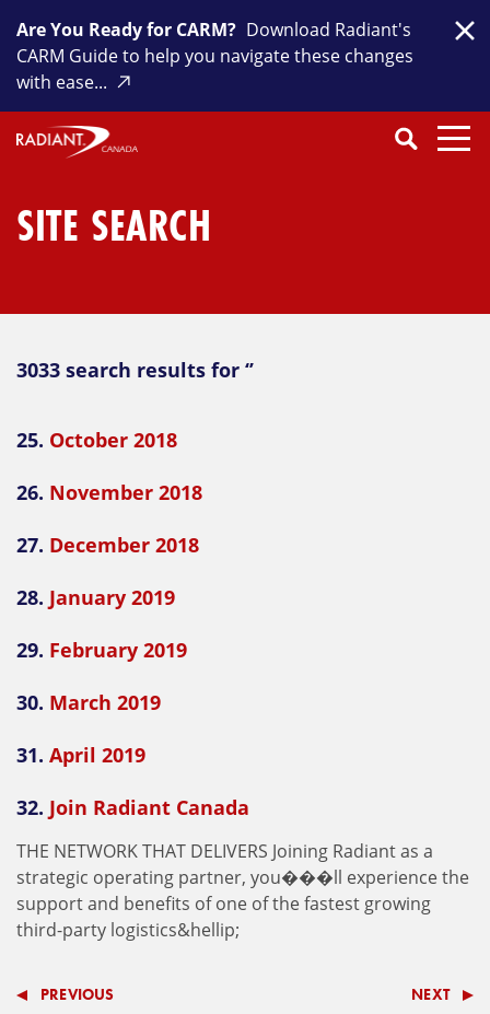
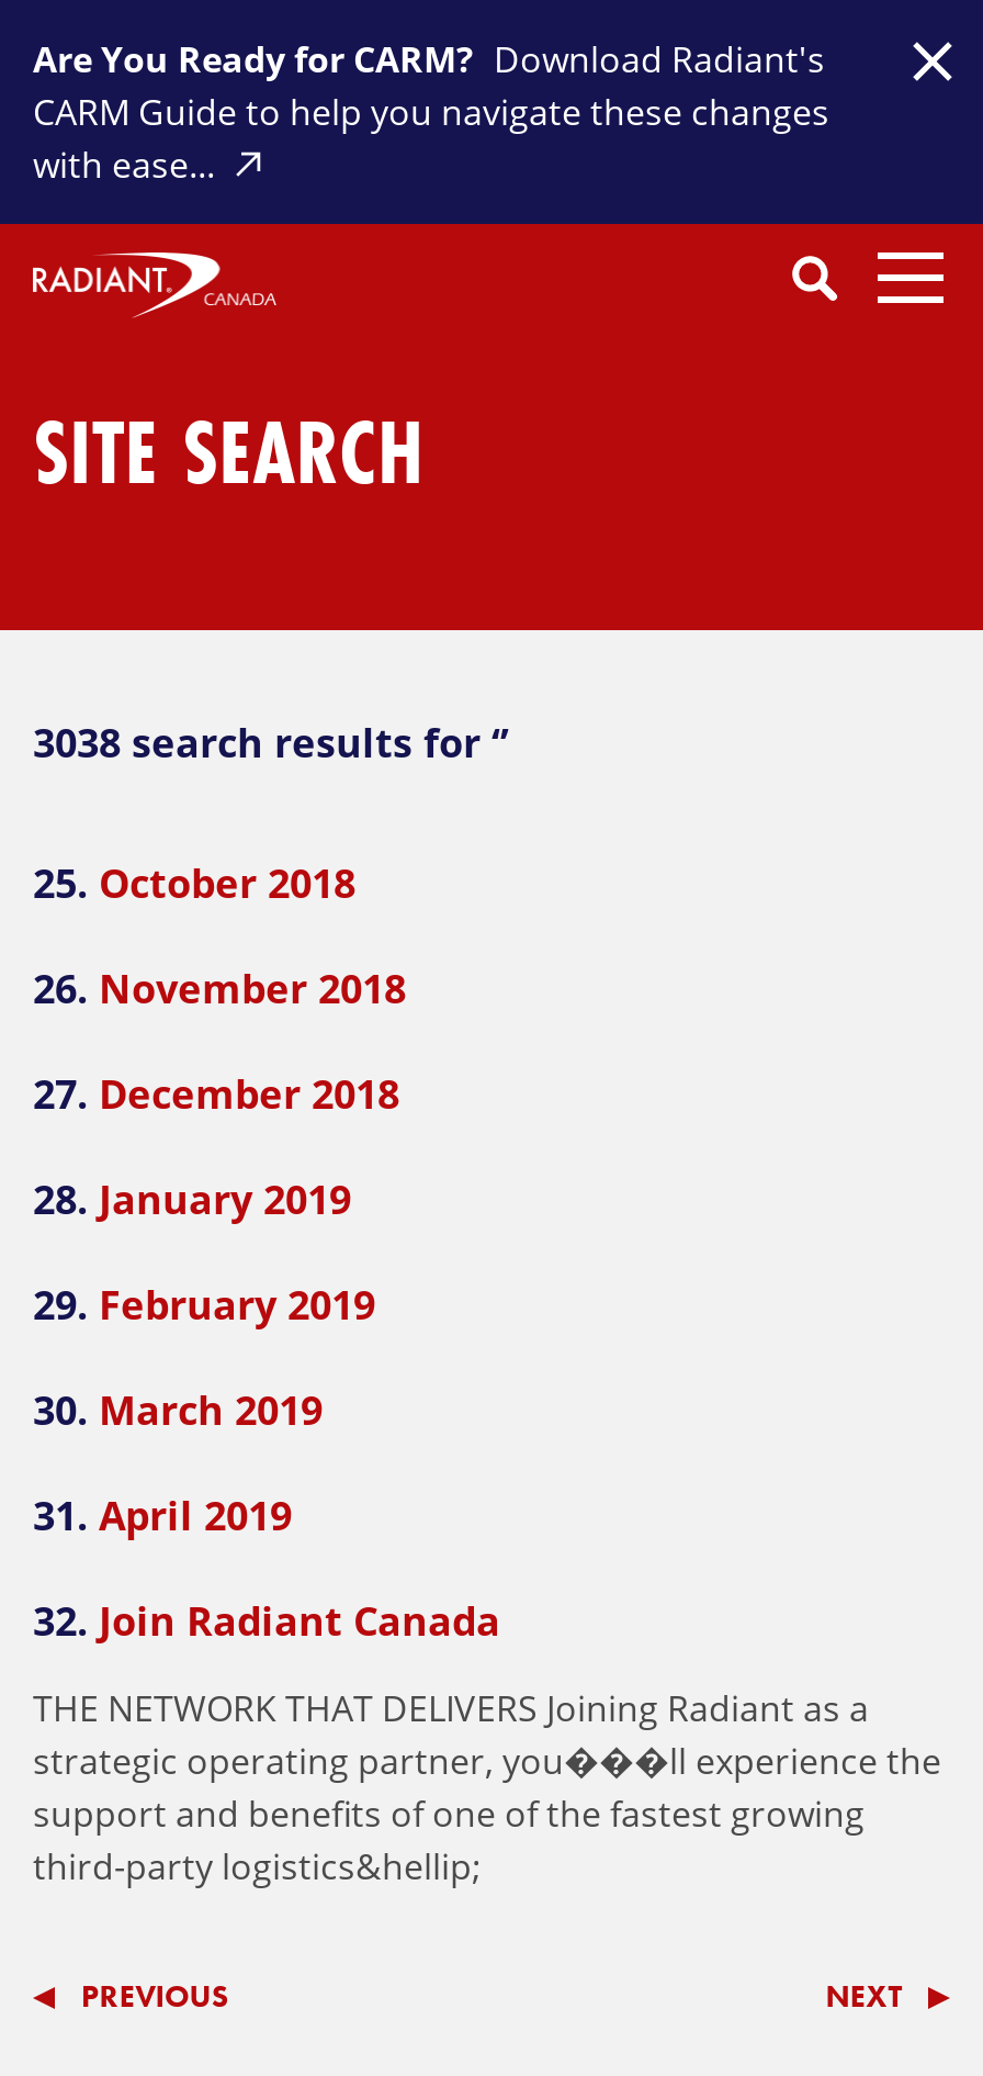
[16,357,254,383] 3033 search results for ‘’ -> [33,716,509,768] 3038 search results for ‘’

